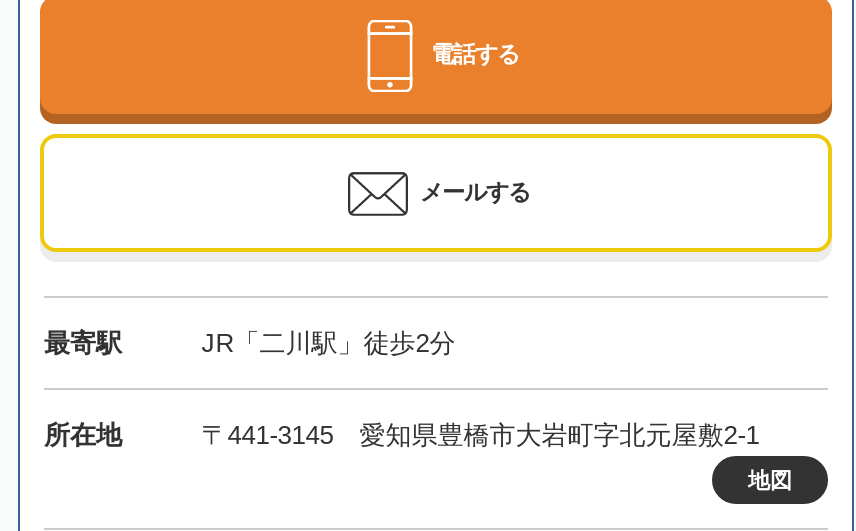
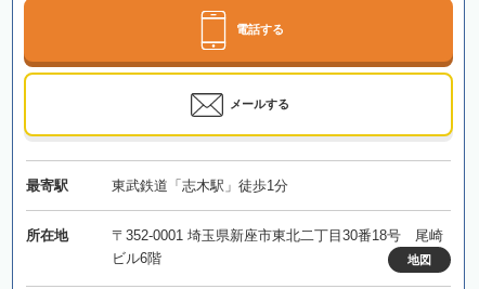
[201,328,455,358] JR「二川駅」徒歩2分 -> [111,178,288,194] 東武鉄道「志木駅」徒歩1分
[201,420,759,450] 〒441-3145 愛知県豊橋市大岩町字北元屋敷2-1 -> [111,228,443,266] 〒352-0001 埼玉県新座市東北二丁目30番18号 尾崎 | ビル6階

